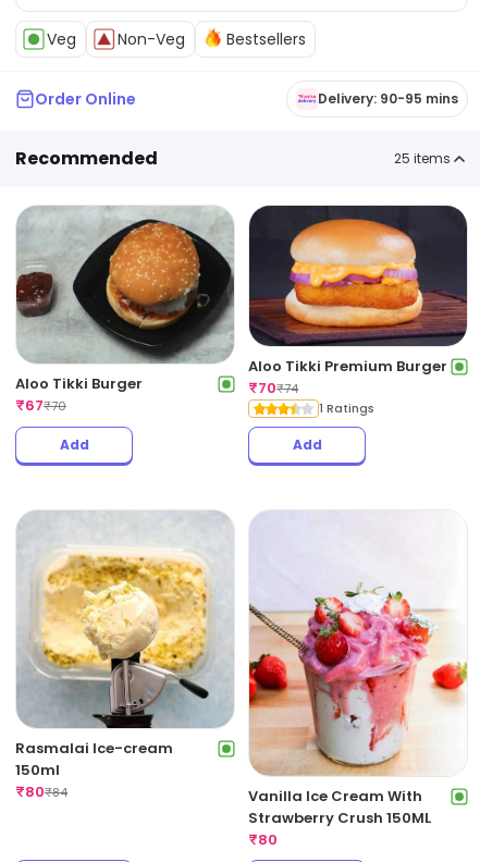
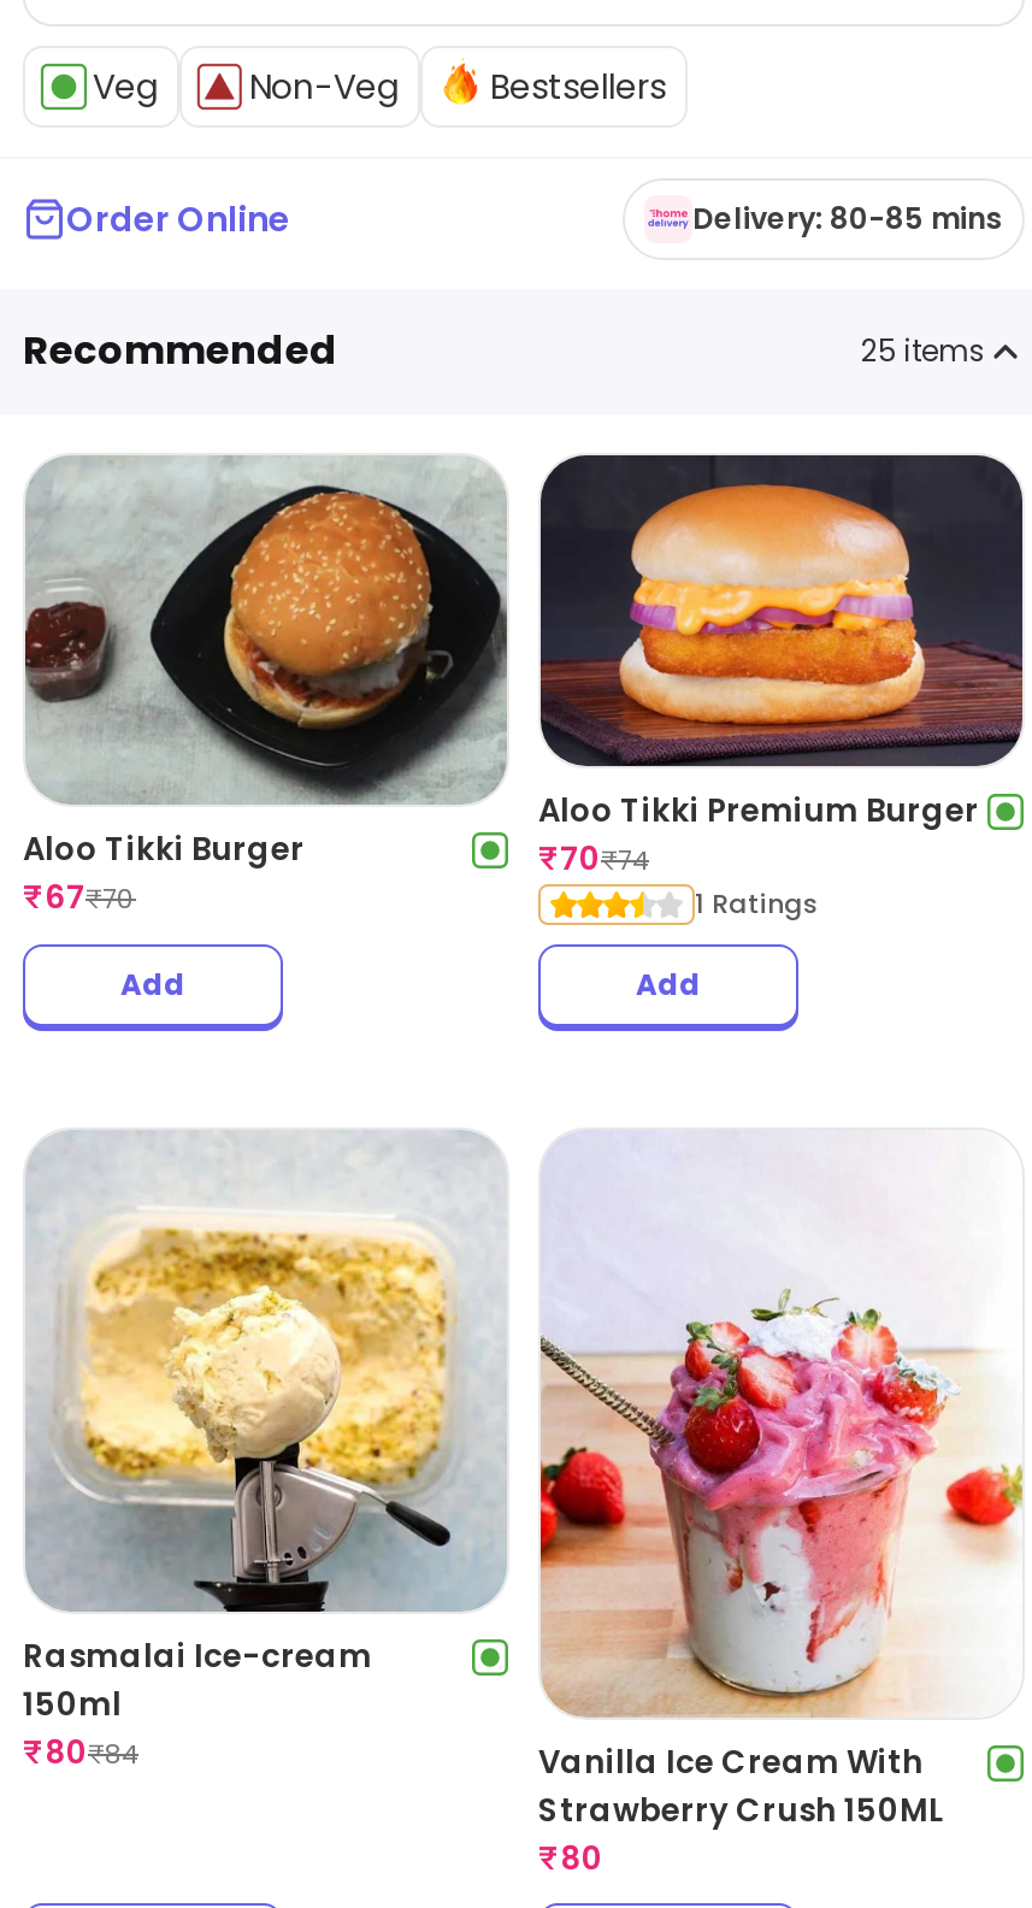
[318,89,458,108] Delivery: 90-95 mins -> [692,198,1003,238] Delivery: 80-85 mins

